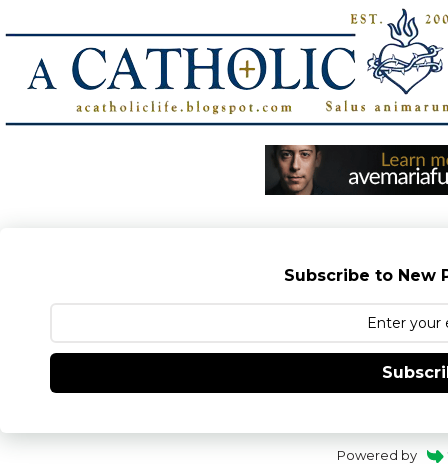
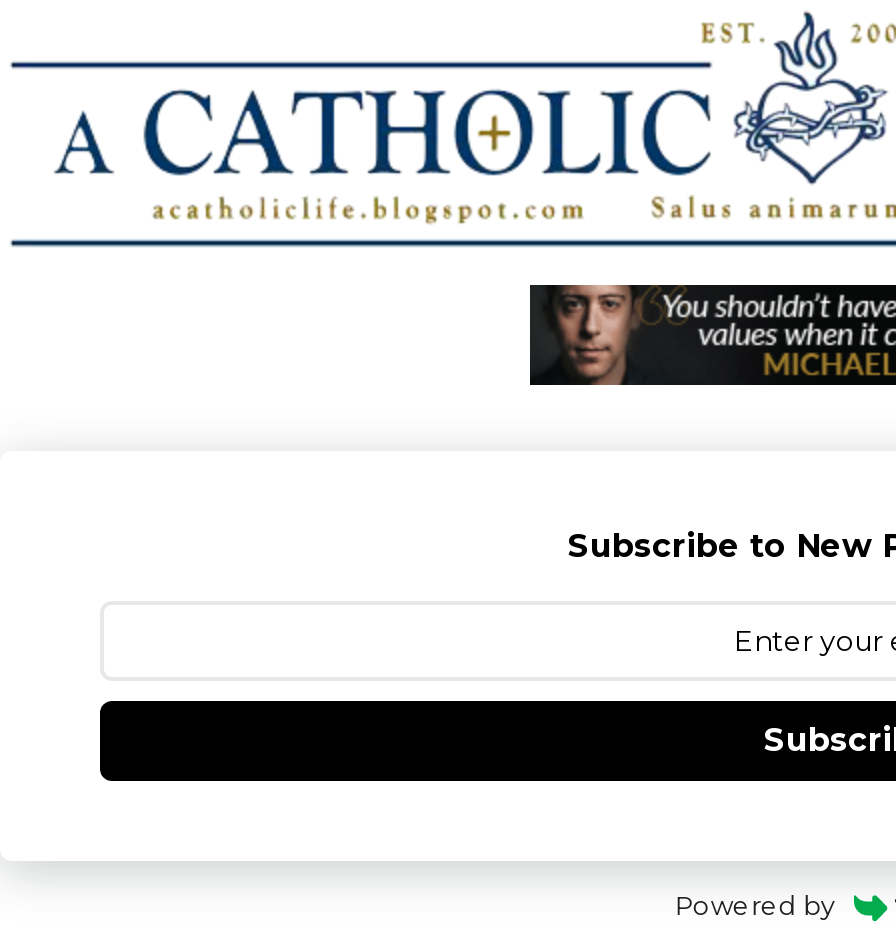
[332,150,445,190] [image] -> [662,293,890,377] [image]

